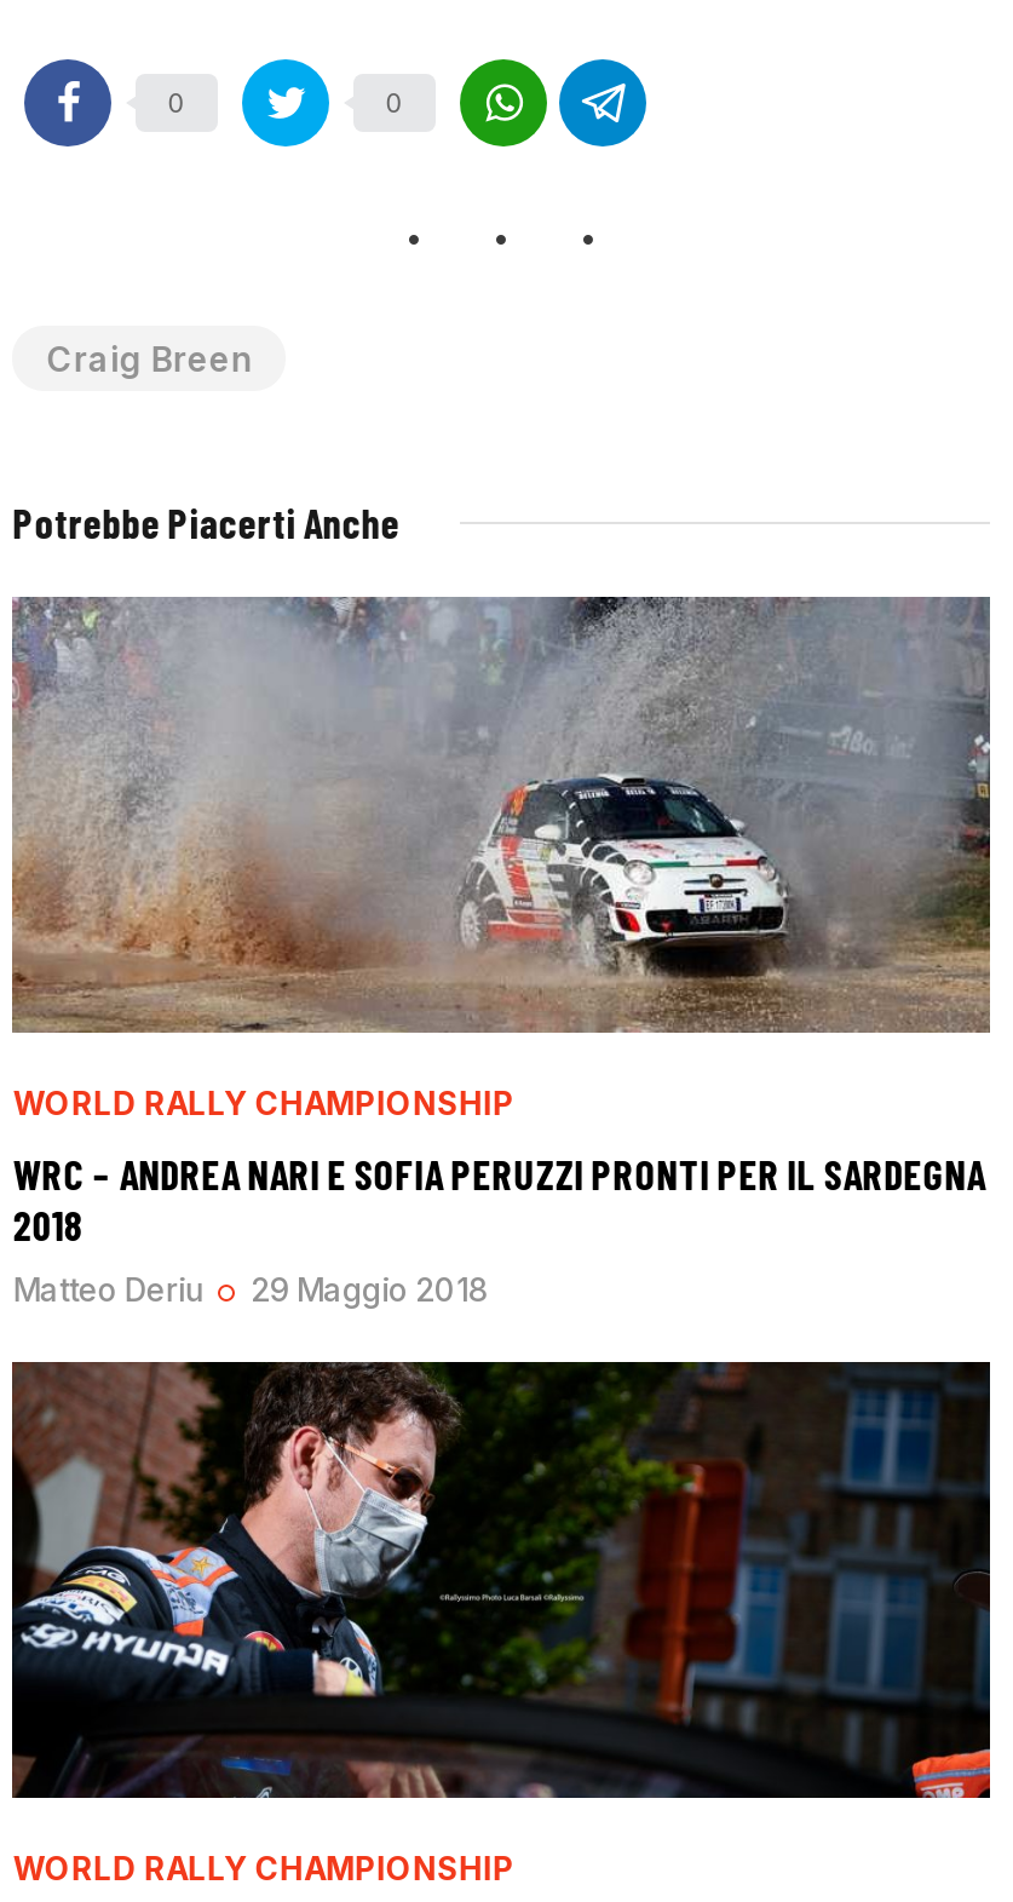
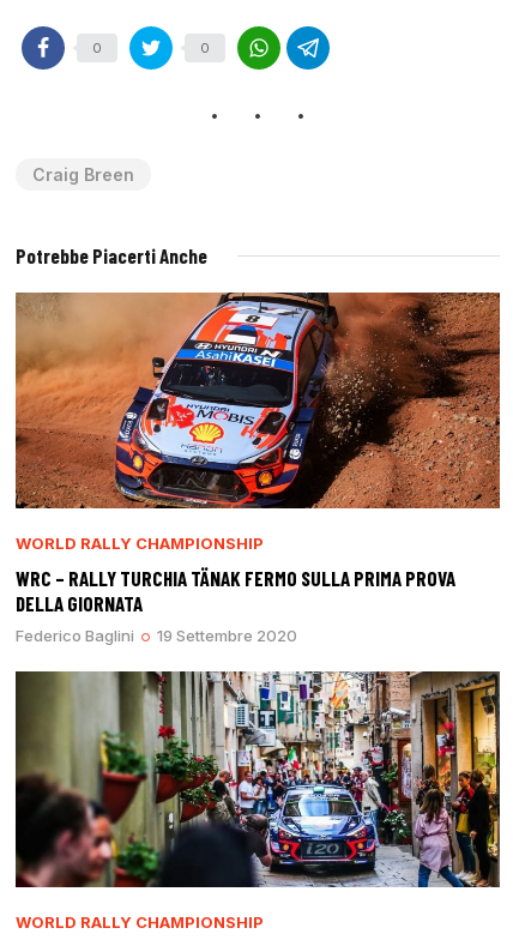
[12,594,992,1035] [image] -> [14,291,501,510] [image]
[13,1148,986,1247] WRC – ANDREA NARI E SOFIA PERUZZI PRONTI PER IL SARDEGNA | 2018 -> [16,565,456,615] WRC – RALLY TURCHIA TÄNAK FERMO SULLA PRIMA PROVA | DELLA GIORNATA
[13,1271,488,1310] Matteo Deriu | 29 Maggio 2018 -> [16,626,298,646] Federico Baglini | 19 Settembre 2020
[12,1360,992,1800] [image] -> [16,670,501,888] [image]

